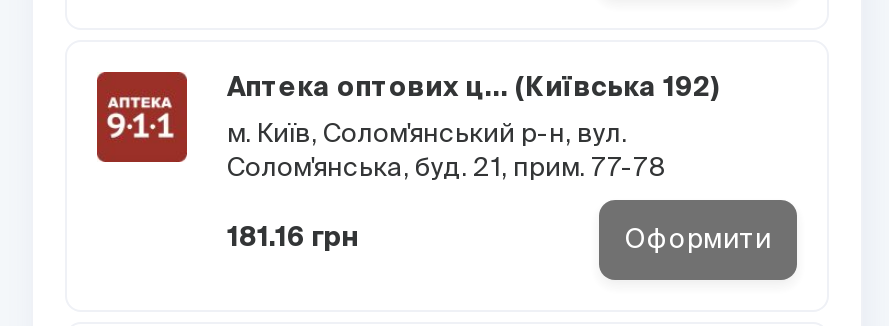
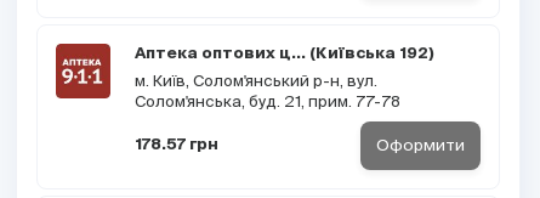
[227,226,359,252] 181.16 грн -> [135,137,218,153] 178.57 грн

